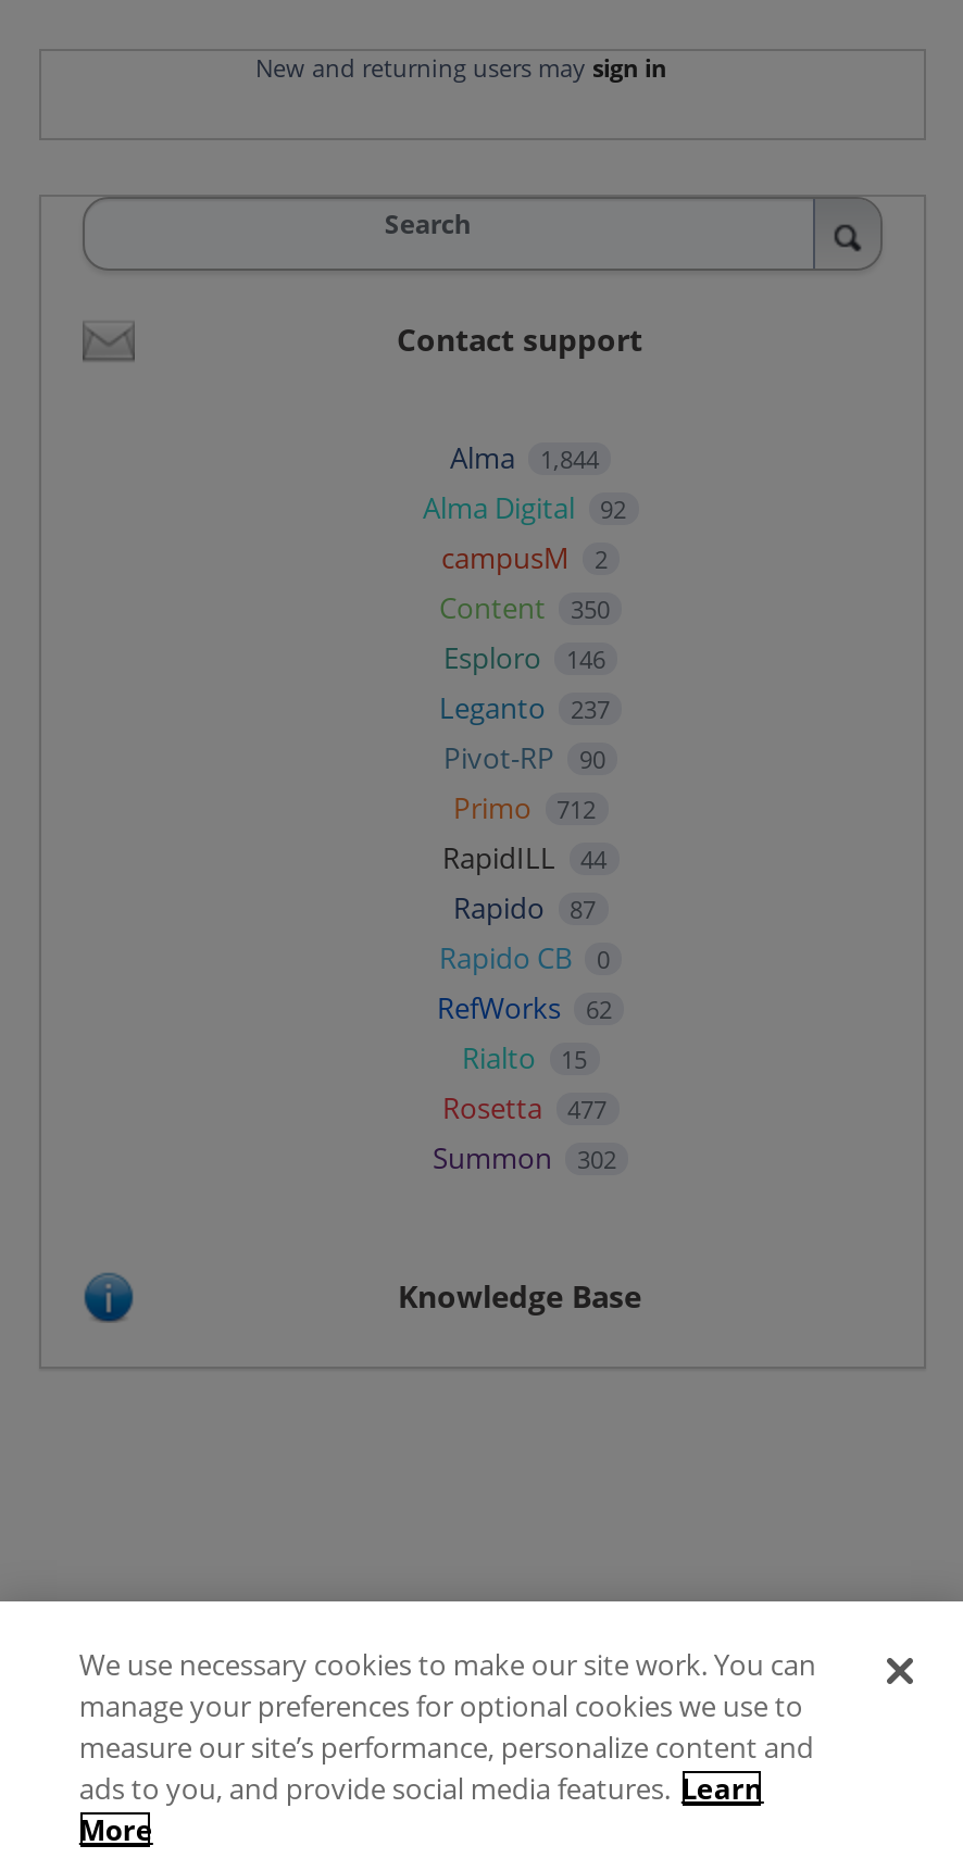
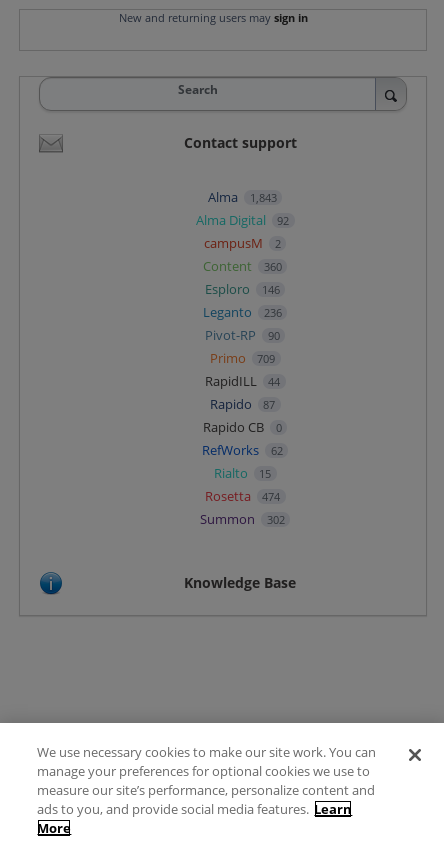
[450,437,599,476] Alma 1,844 -> [208,188,276,206] Alma 1,843
[439,587,610,626] Content 350 -> [203,257,281,275] Content 360
[439,687,610,726] Leganto 237 -> [203,303,281,321] Leganto 236
[453,787,596,826] Primo 712 -> [209,349,275,367] Primo 709
[442,1087,606,1127] Rosetta 477 -> [204,487,280,505] Rosetta 474

